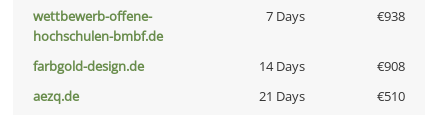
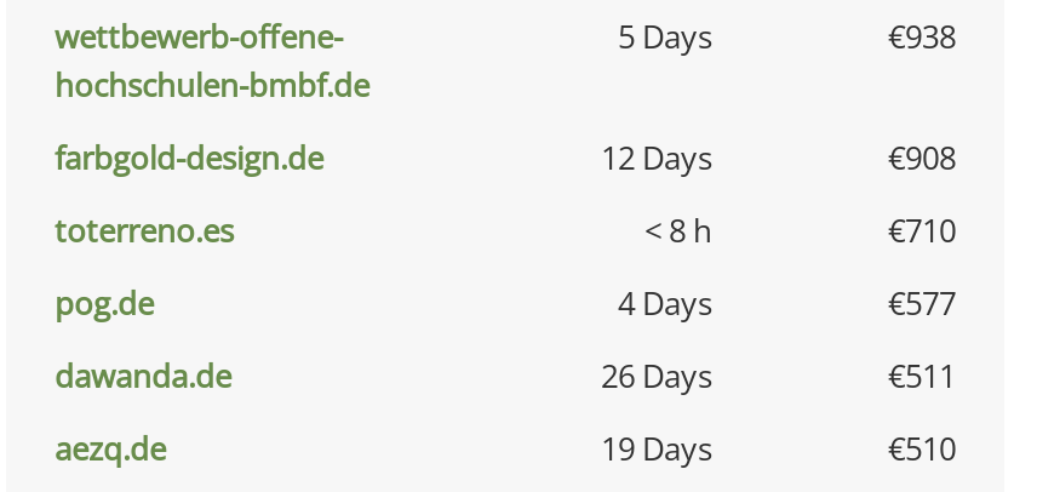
[265,7,304,25] 7 Days -> [618,15,712,58] 5 Days
[258,57,304,75] 14 Days -> [601,136,712,179] 12 Days
none -> [55,208,956,397] toterreno.es | < 8 h | €710 | pog.de | 4 Days | €577 | dawanda.de | 26 Days | €511
[258,87,304,105] 21 Days -> [601,427,712,470] 19 Days

